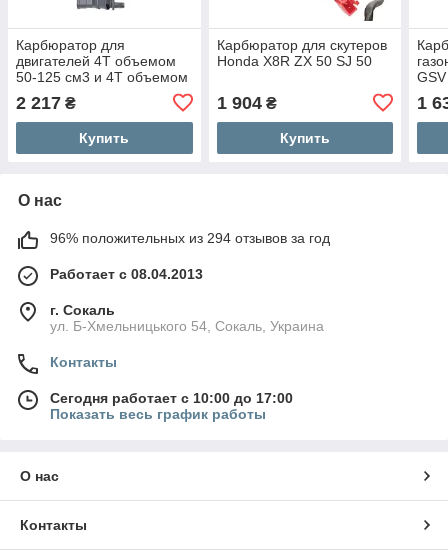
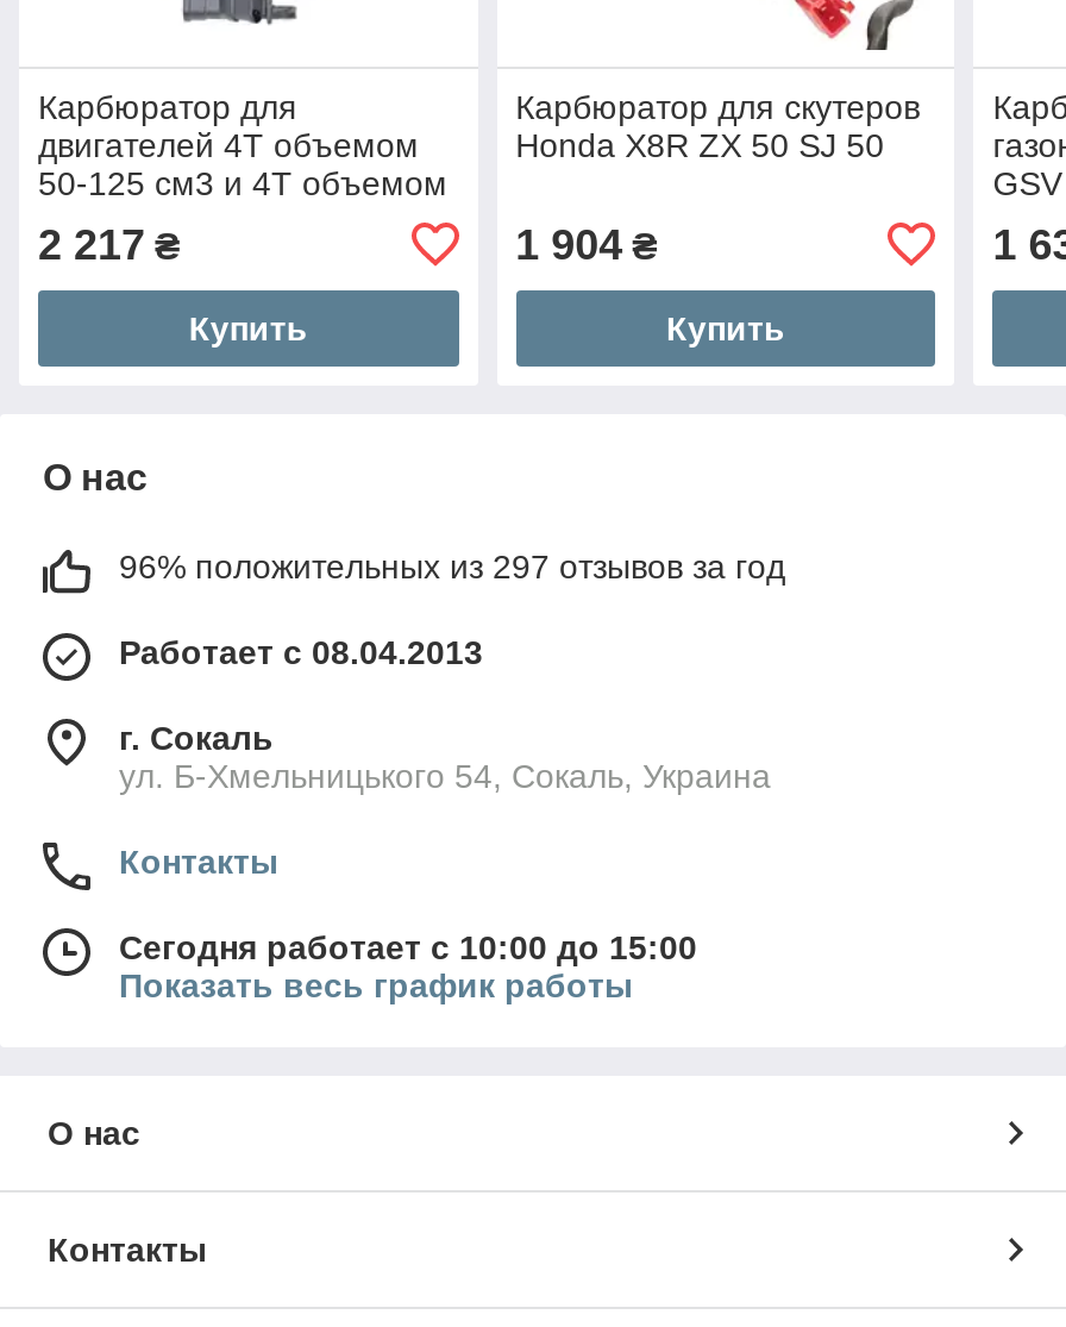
[50,230,330,246] 96% положительных из 294 отзывов за год -> [119,547,785,585] 96% положительных из 297 отзывов за год
[50,390,293,406] Сегодня работает с 10:00 до 17:00 -> [119,928,697,966] Сегодня работает с 10:00 до 15:00

